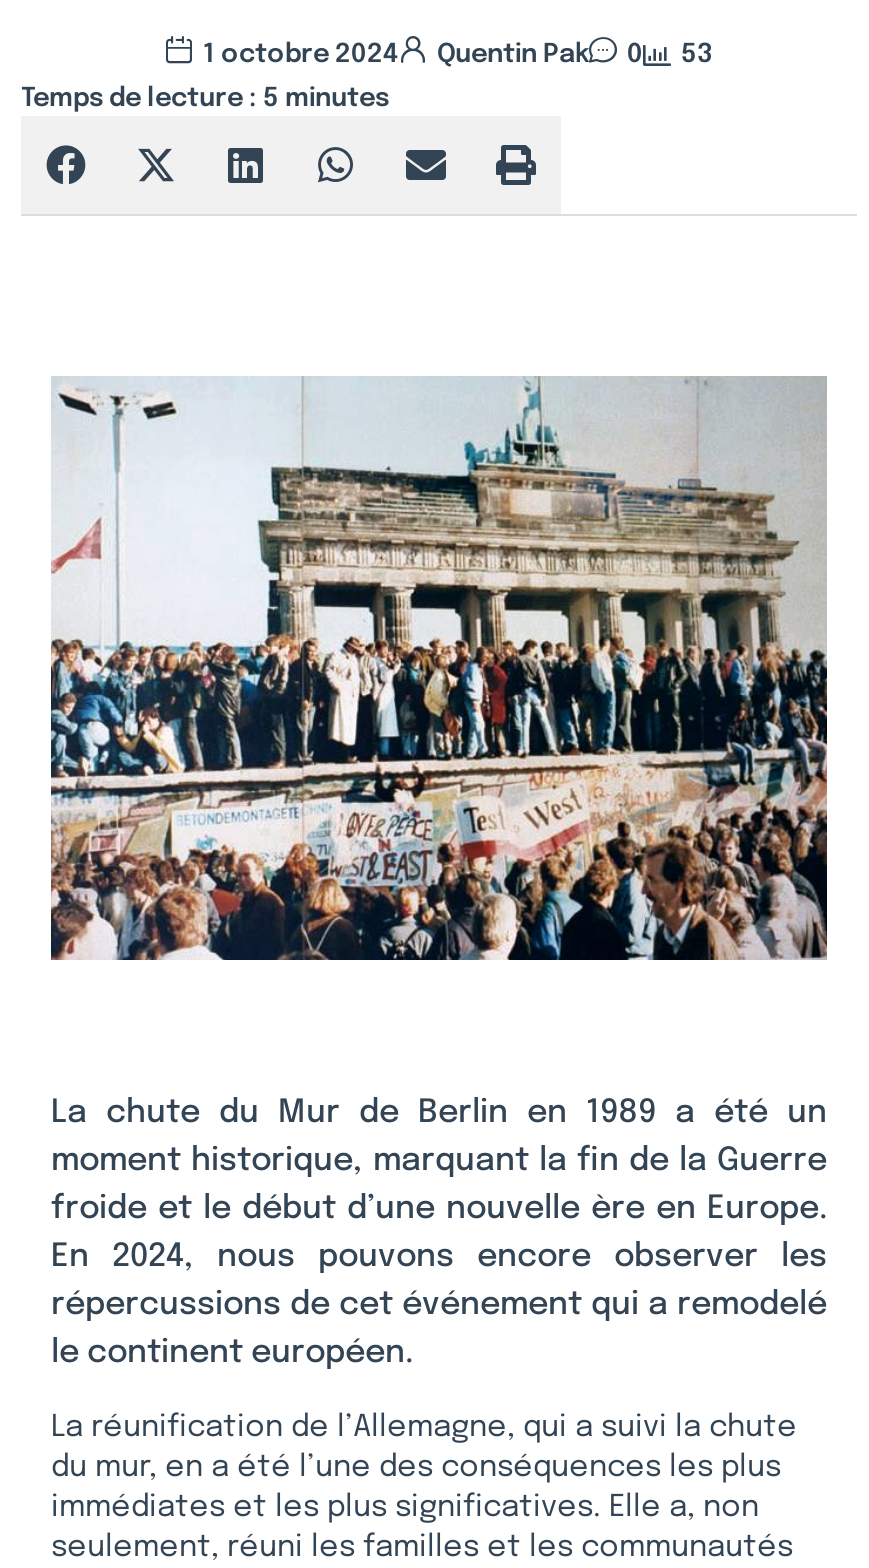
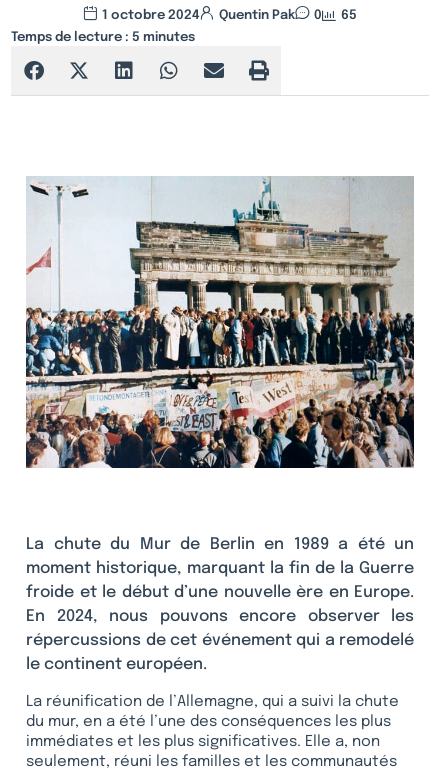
[203,42,713,68] 1 octobre 2024 Quentin Pak 0 53 -> [102,9,357,22] 1 octobre 2024 Quentin Pak 0 65

